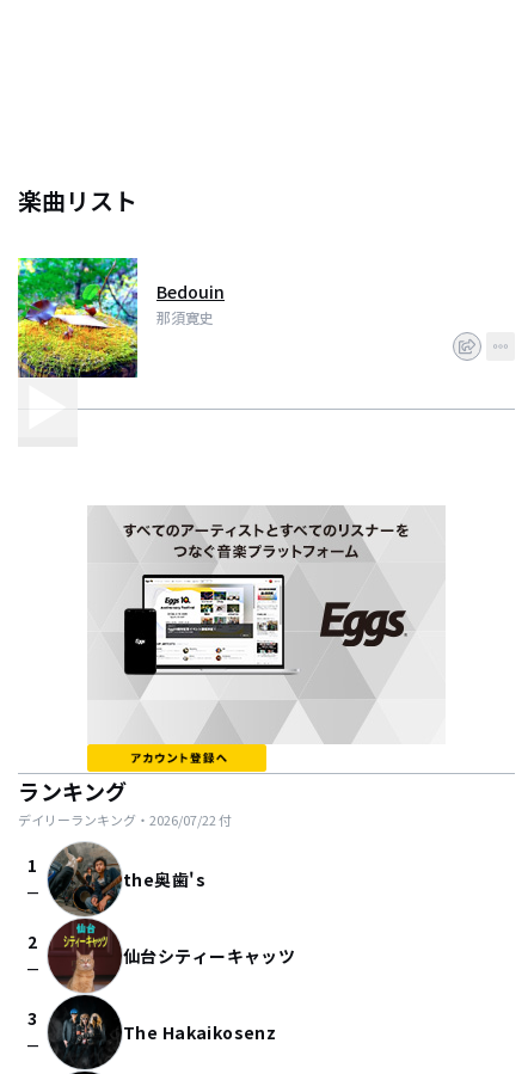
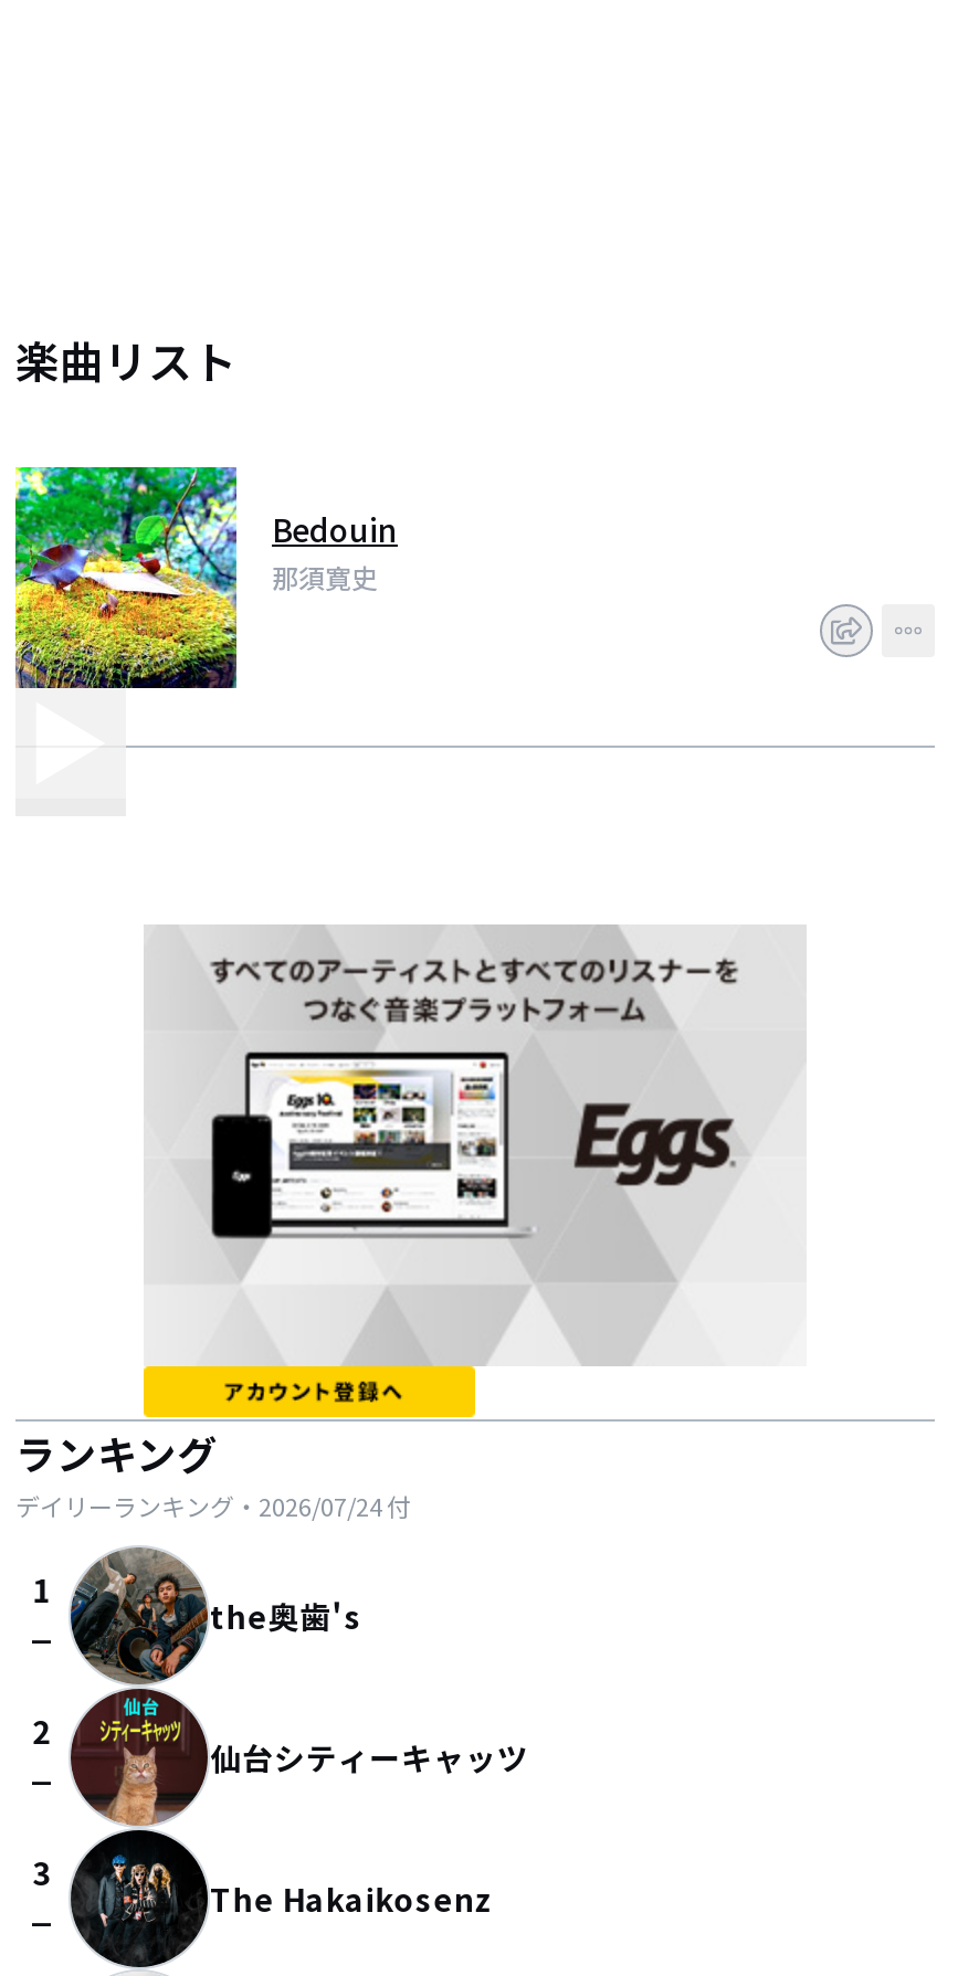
[18,810,232,829] デイリーランキング・2026/07/22付 -> [15,1488,411,1523] デイリーランキング・2026/07/24付

